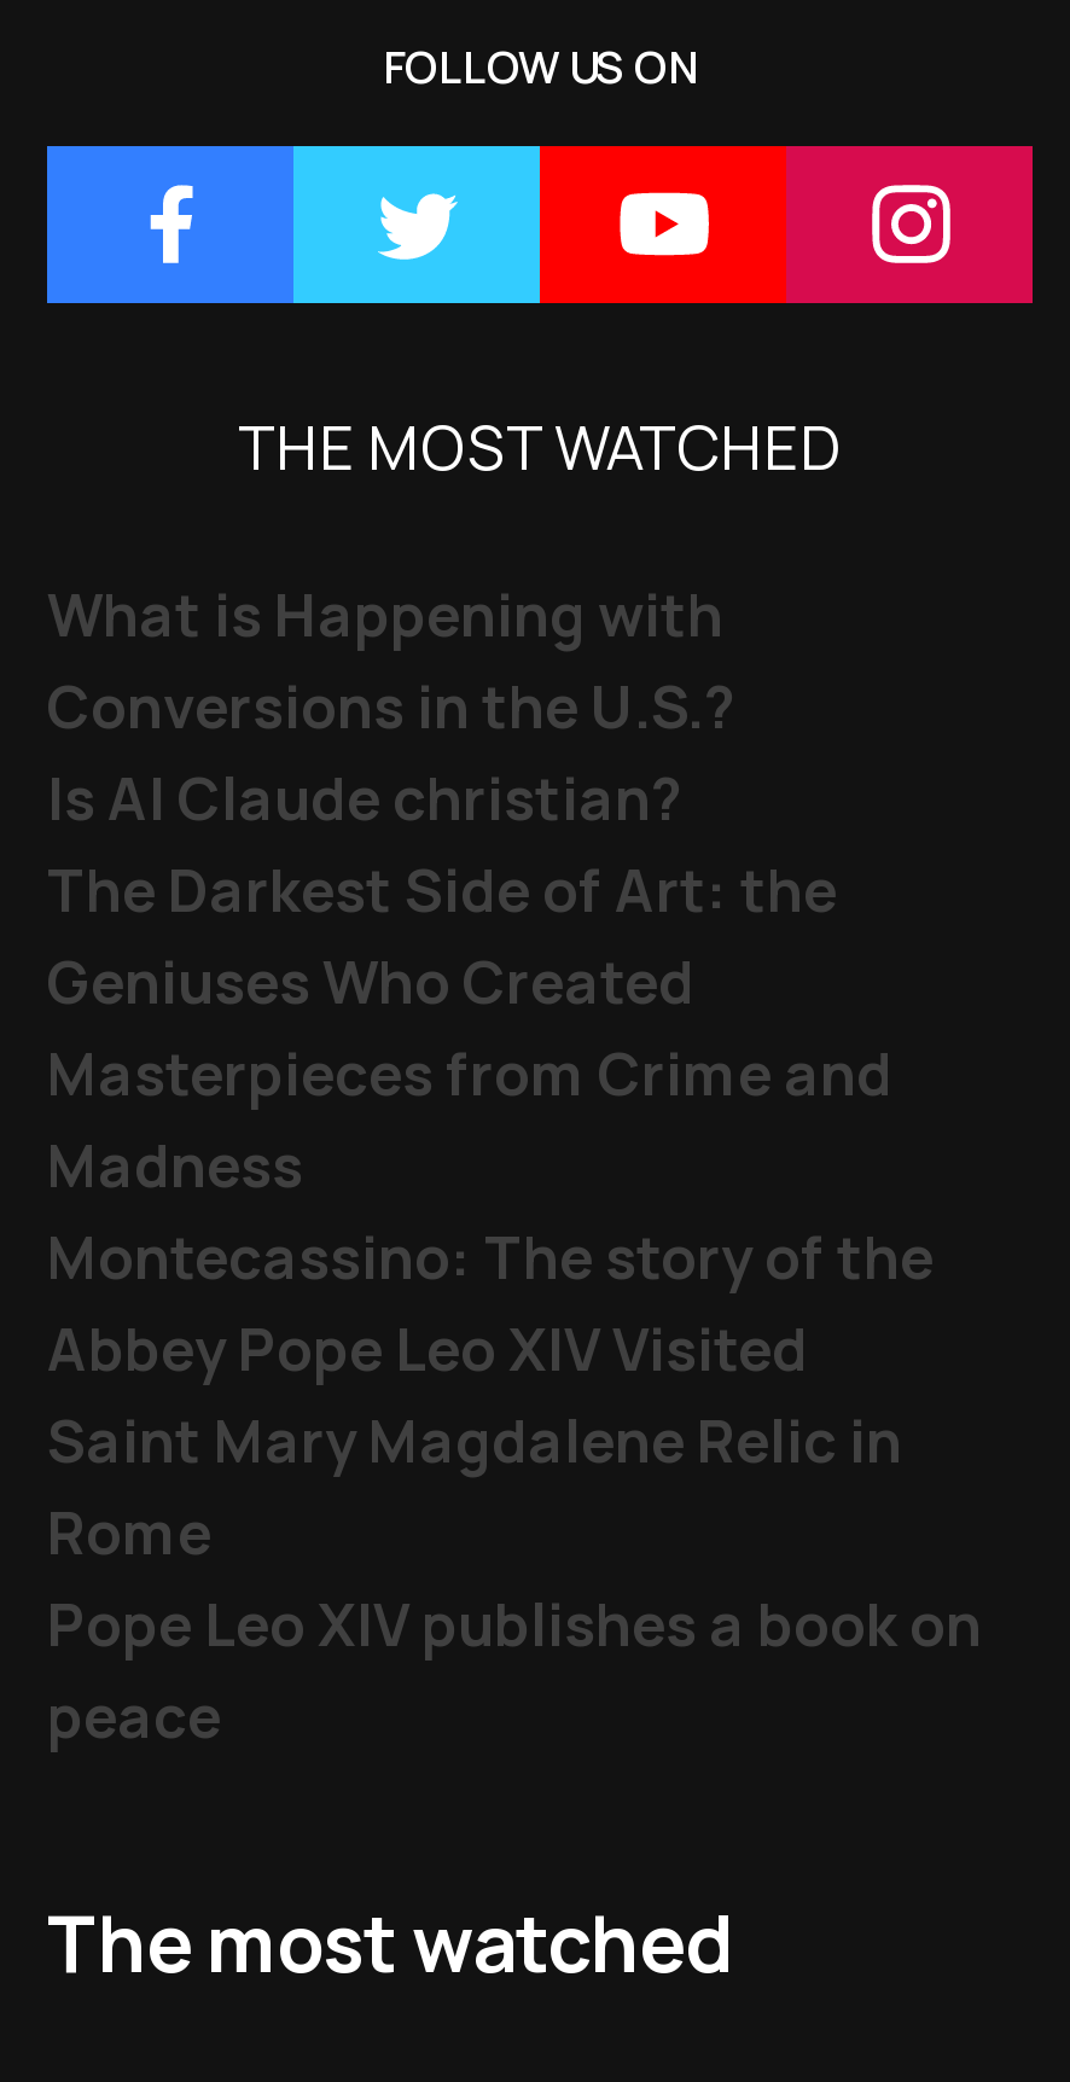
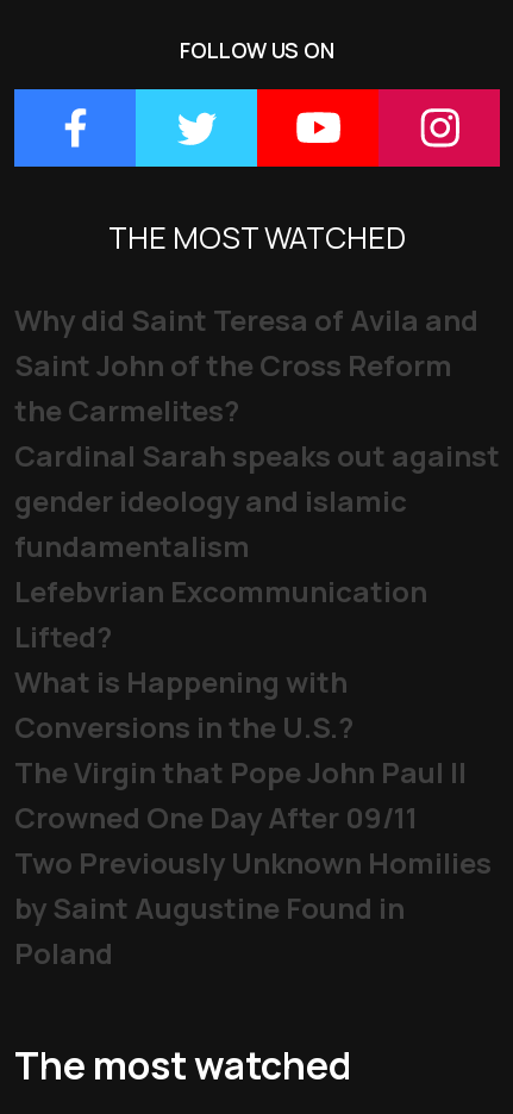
none -> [14,300,500,656] Why did Saint Teresa of Avila and | Saint John of the Cross Reform | the Carmelites? | Cardinal Sarah speaks out against | gender ideology and islamic | fundamentalism | Lefebvrian Excommunication | Lifted?
moved [47,574,735,745] -> [14,662,354,746]: What is Happening with | Conversions in the U.S.?
[47,757,982,1755] Is AI Claude christian? | The Darkest Side of Art: the | Geniuses Who Created | Masterpieces from Crime and | Madness | Montecassino: The story of the | Abbey Pope Leo XIV Visited | Saint Mary Magdalene Relic in | Rome | Pope Leo XIV publishes a book on | peace -> [14,752,492,972] The Virgin that Pope John Paul II | Crowned One Day After 09/11 | Two Previously Unknown Homilies | by Saint Augustine Found in | Poland

